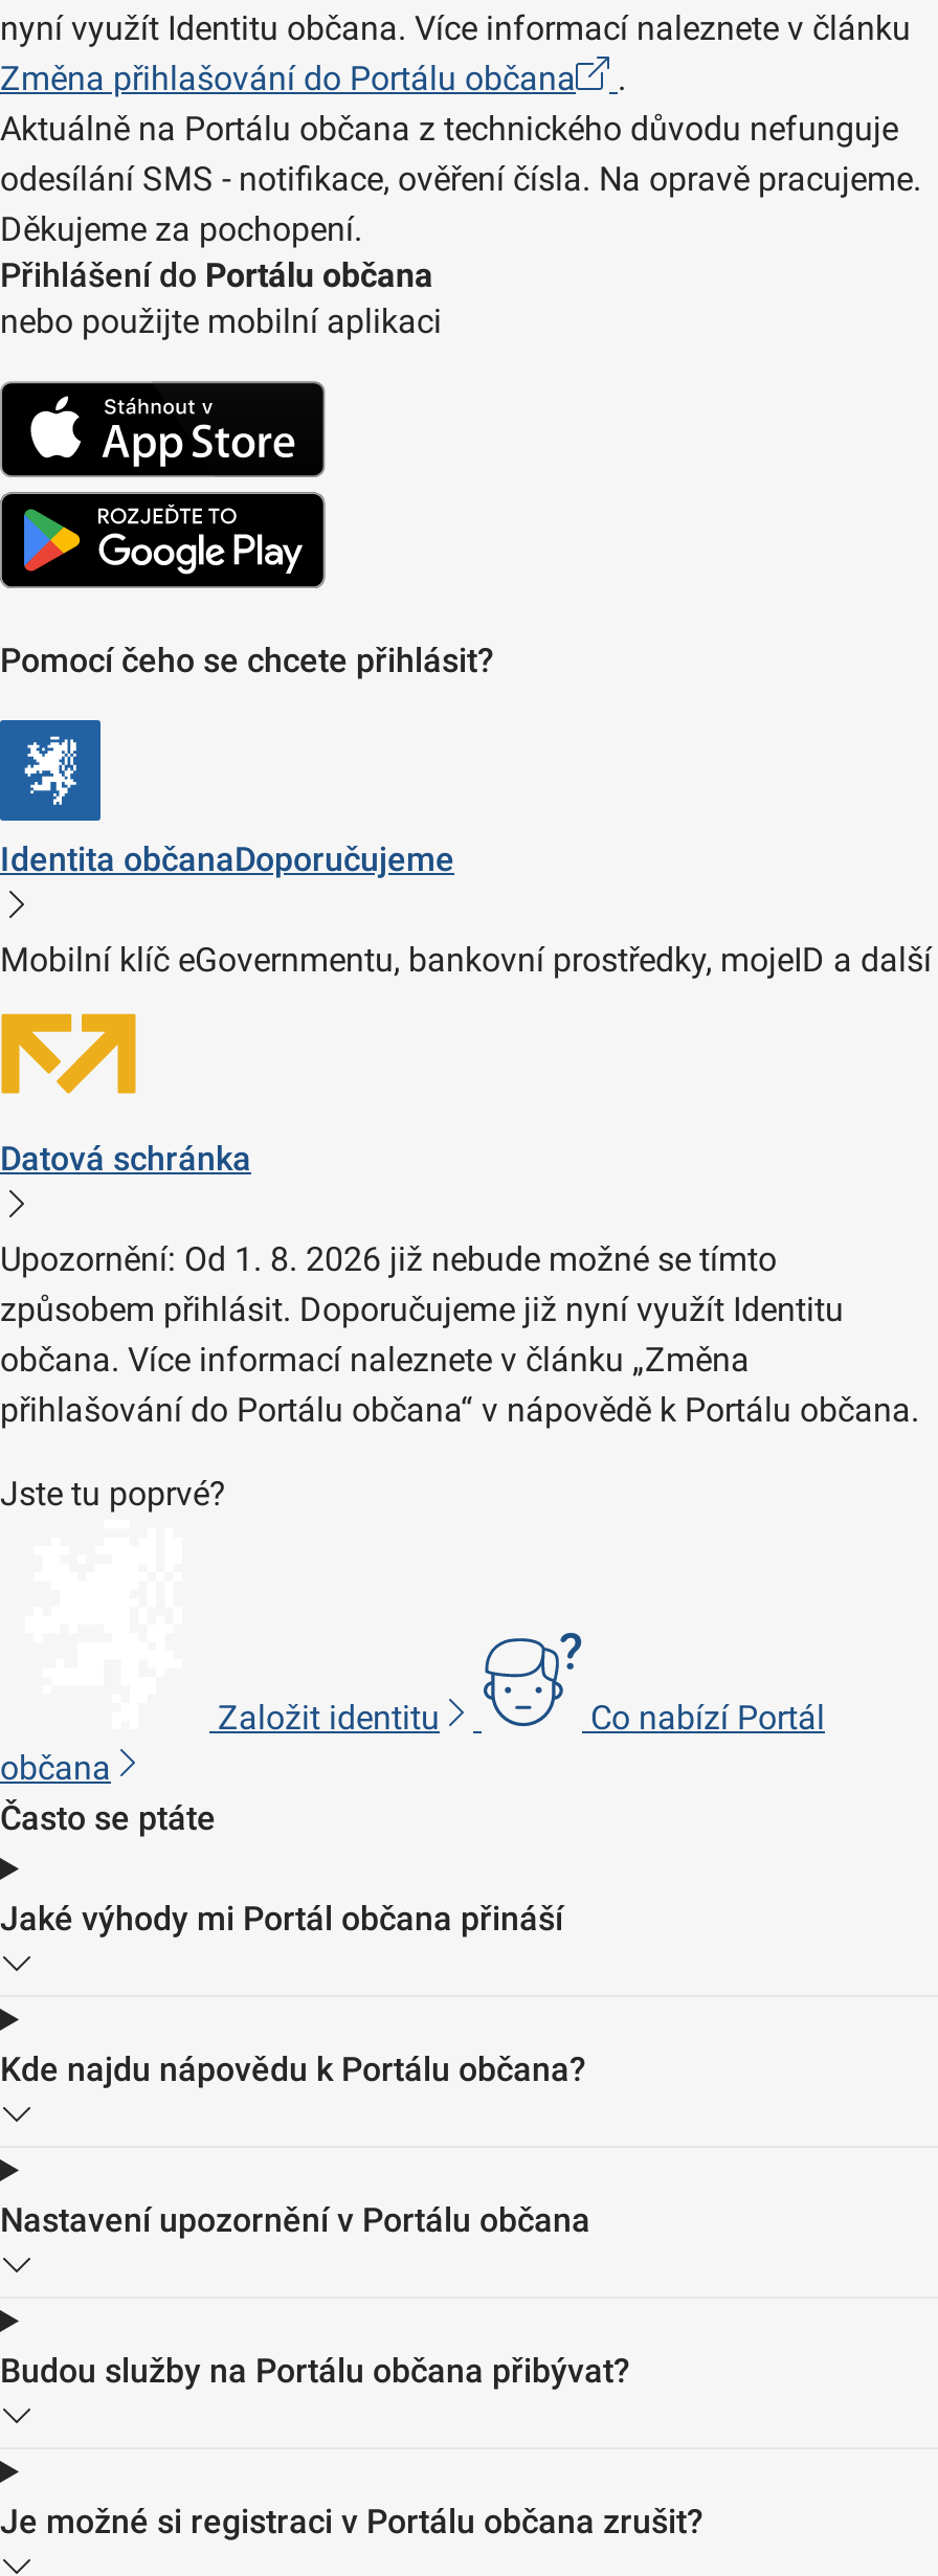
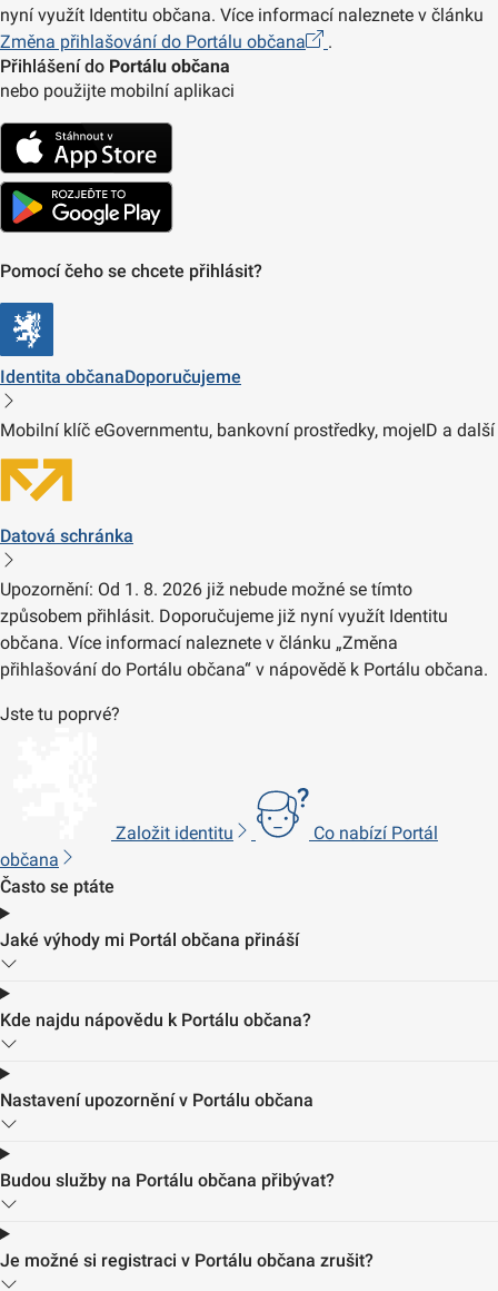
[0,109,921,249] Aktuálně na Portálu občana z technického důvodu nefunguje | odesílání SMS - notifikace, ověření čísla. Na opravě pracujeme. | Děkujeme za pochopení. -> none

